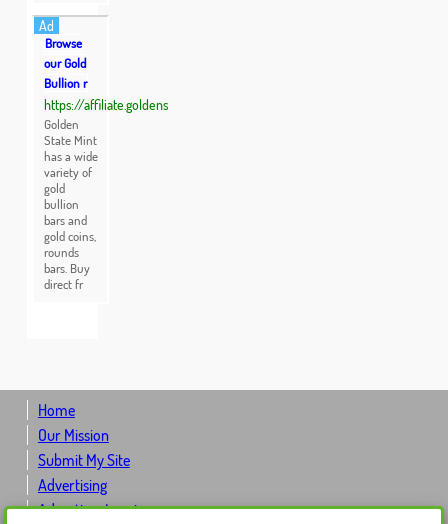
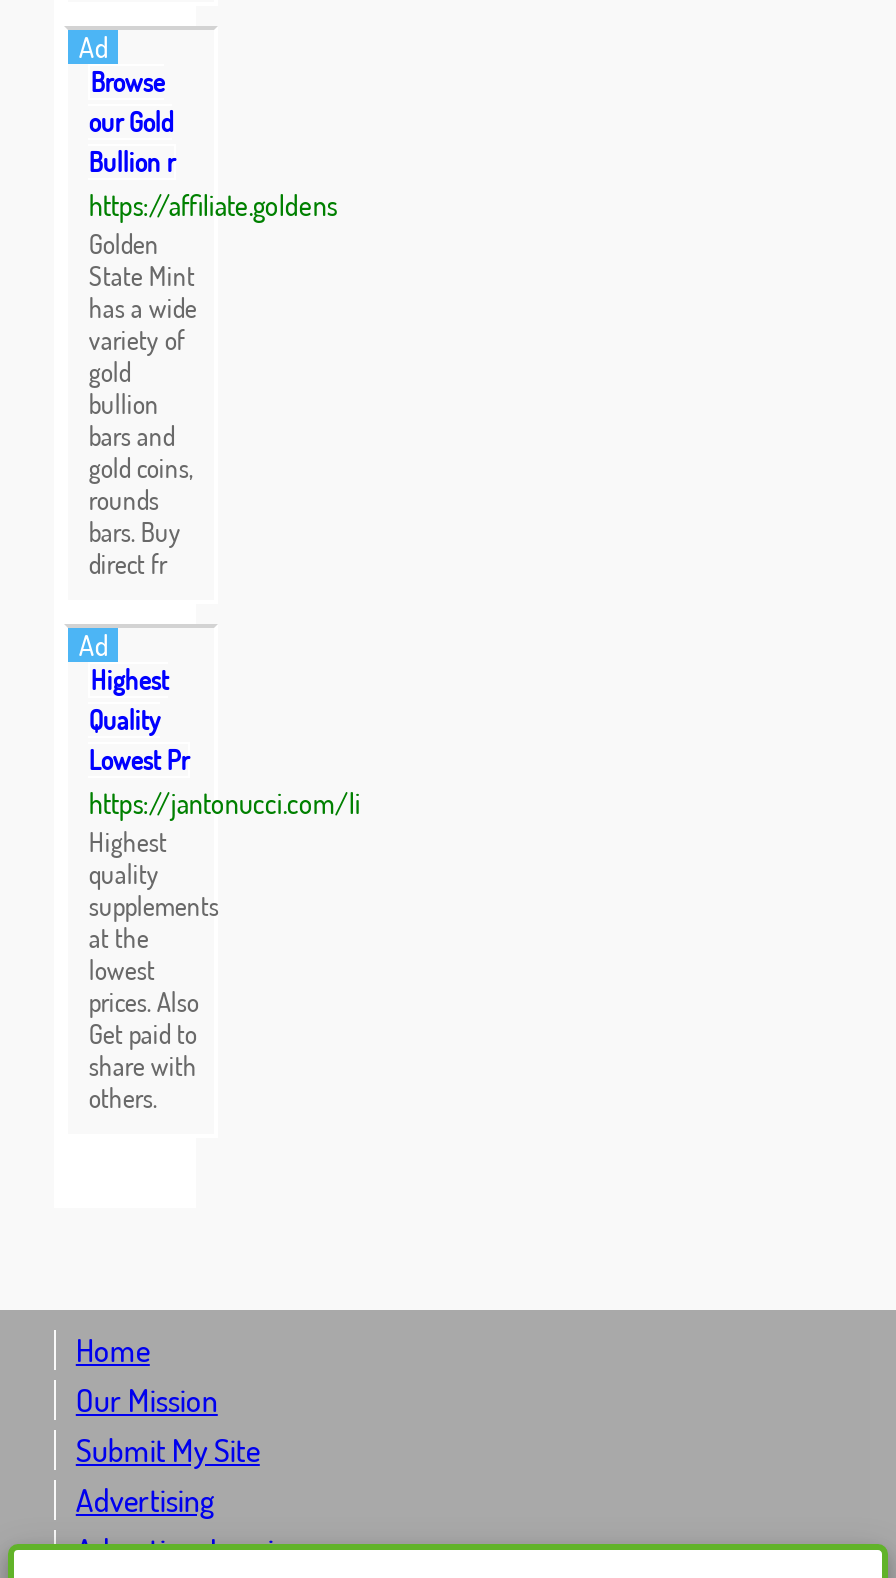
none -> [79,628,361,1114] Ad | Highest | Quality | Lowest Pr | https://jantonucci.com/li | Highest | quality | supplements | at the | lowest | prices. Also | Get paid to | share with | others.

